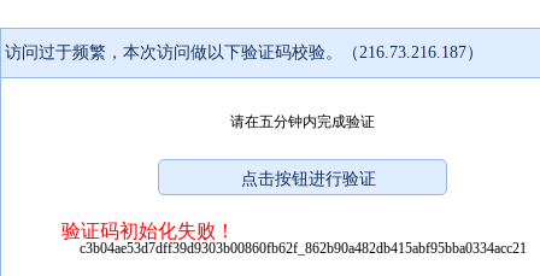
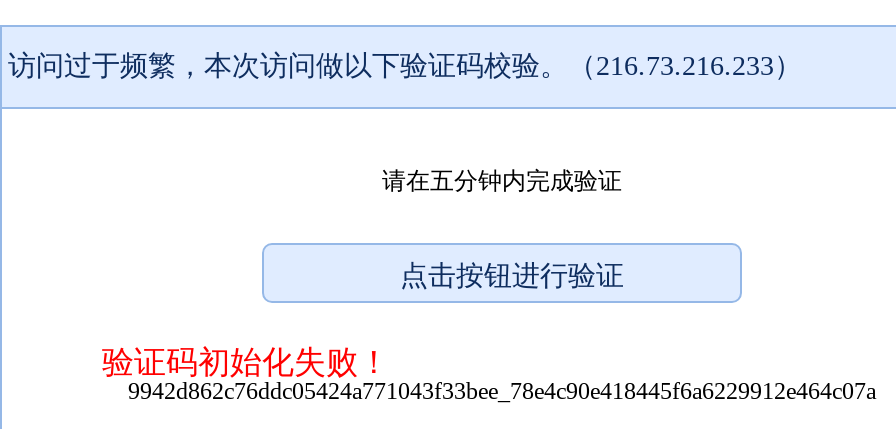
[5,43,483,61] 访问过于频繁，本次访问做以下验证码校验。（216.73.216.187） -> [8,51,802,81] 访问过于频繁，本次访问做以下验证码校验。（216.73.216.233）
[79,240,526,256] c3b04ae53d7dff39d9303b00860fb62f_862b90a482db415abf95bba0334acc21 -> [128,377,876,405] 9942d862c76ddc05424a771043f33bee_78e4c90e418445f6a6229912e464c07a

